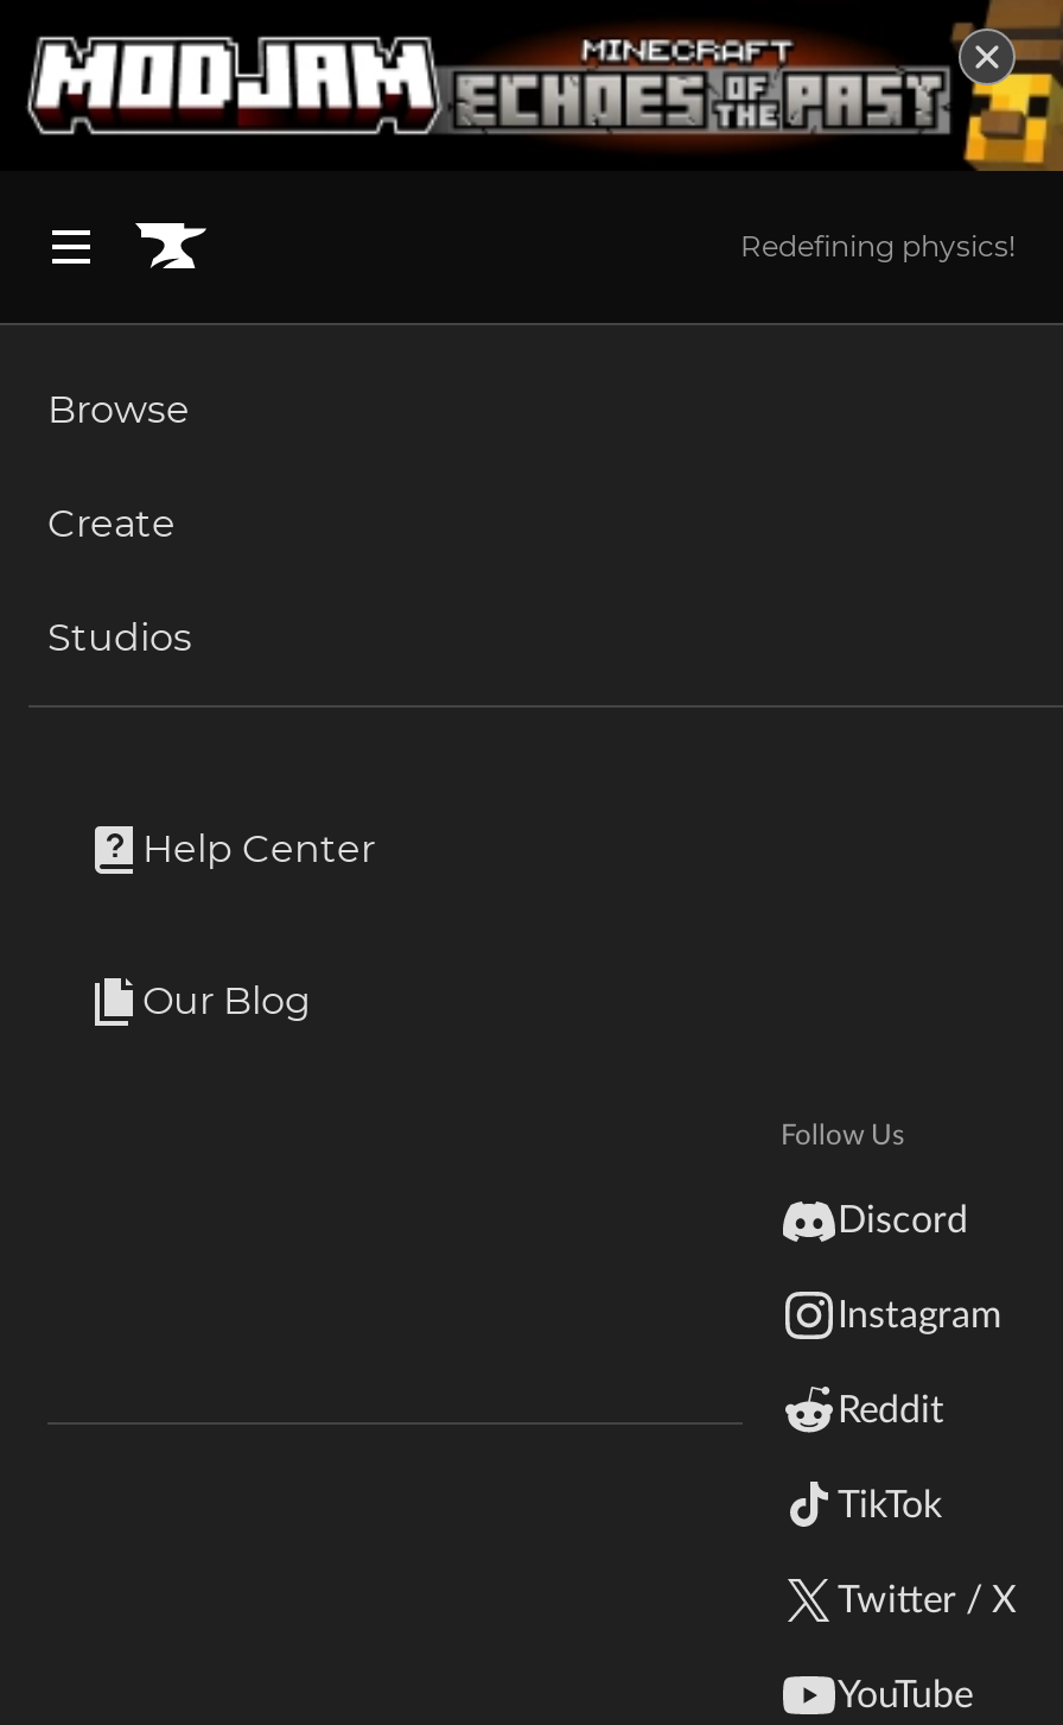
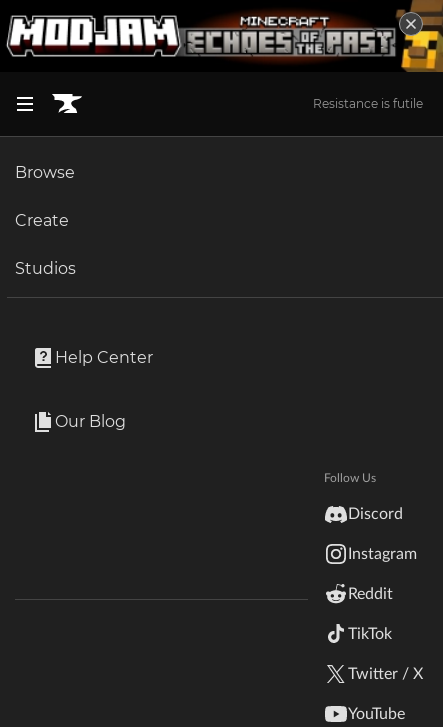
[740,227,1016,263] Redefining physics! -> [313,96,423,111] Resistance is futile

